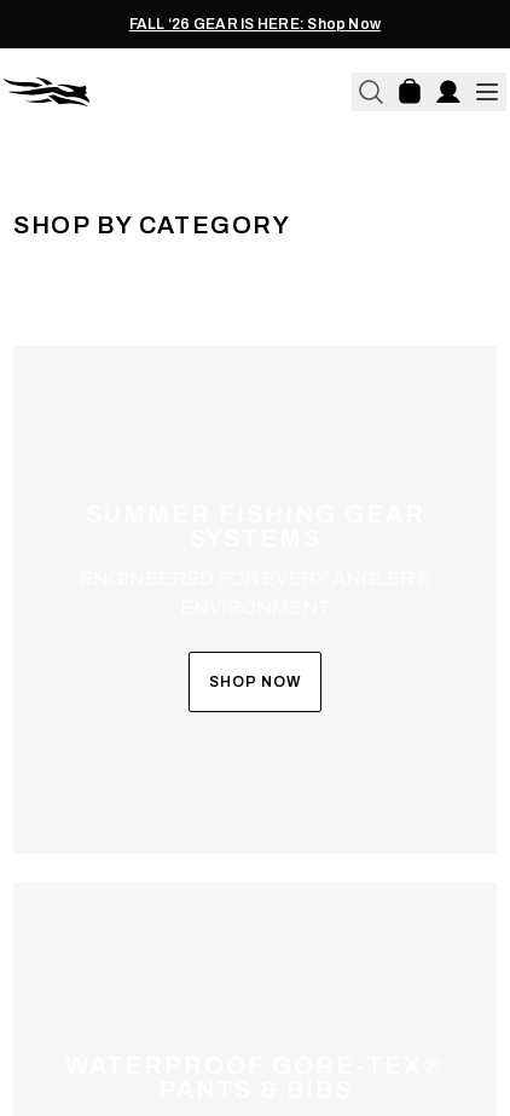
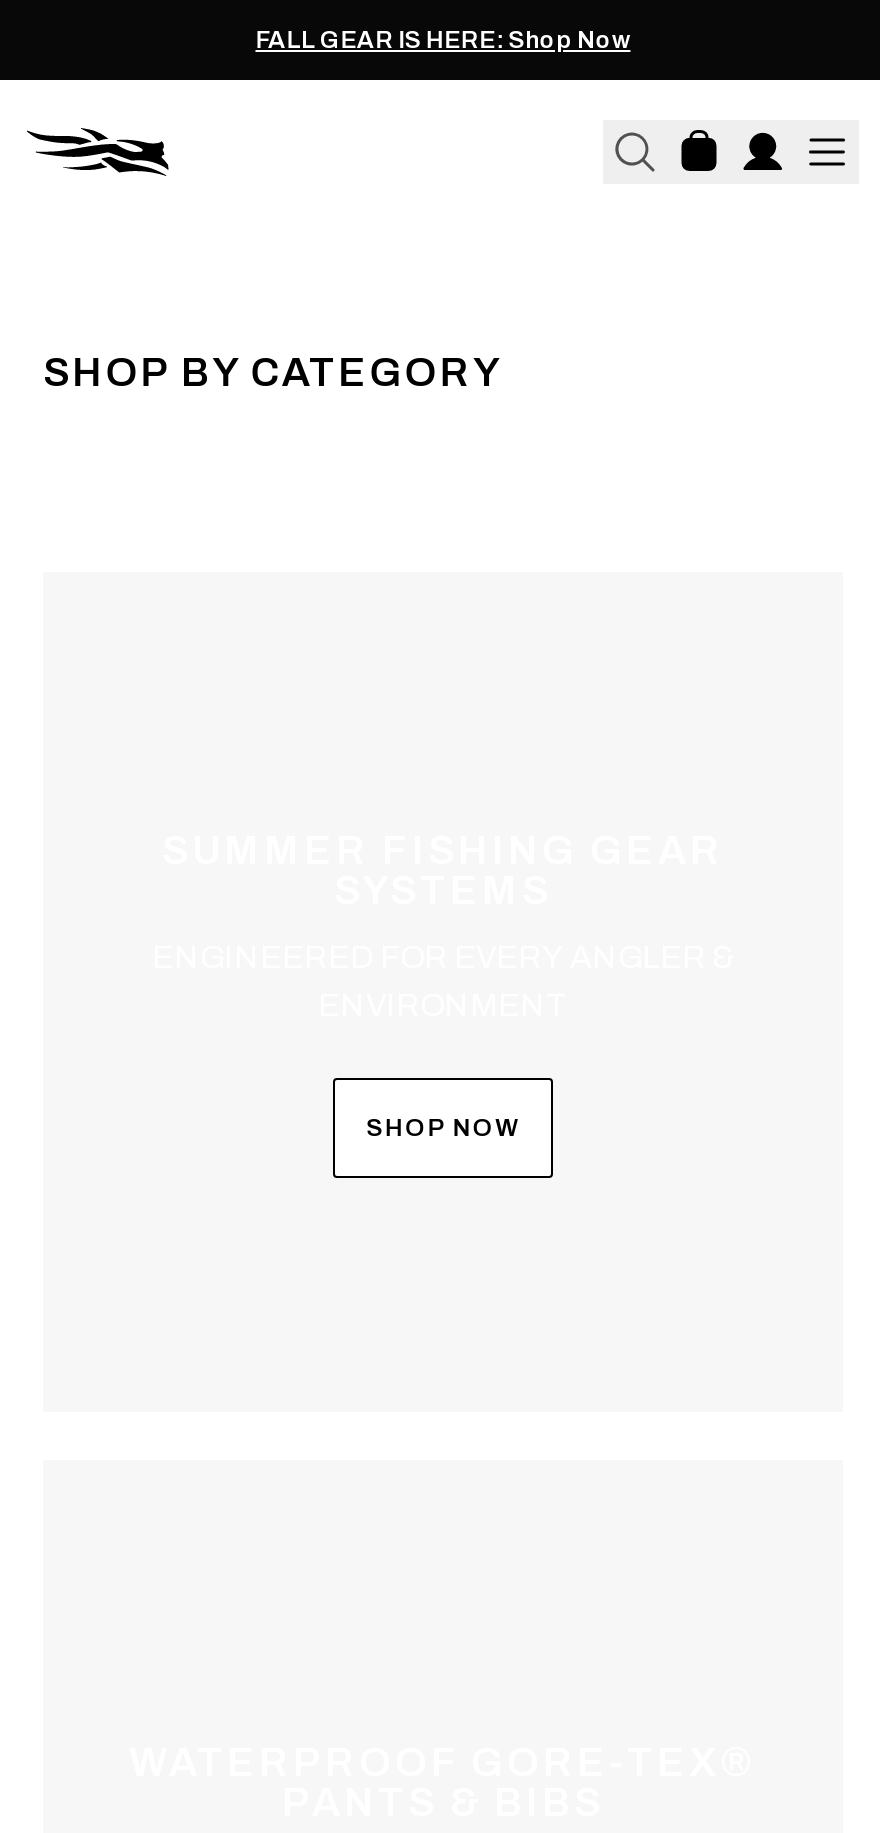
[129,16,381,33] FALL ‘26 GEAR IS HERE: Shop Now -> [255,26,630,54] FALL GEAR IS HERE: Shop Now

